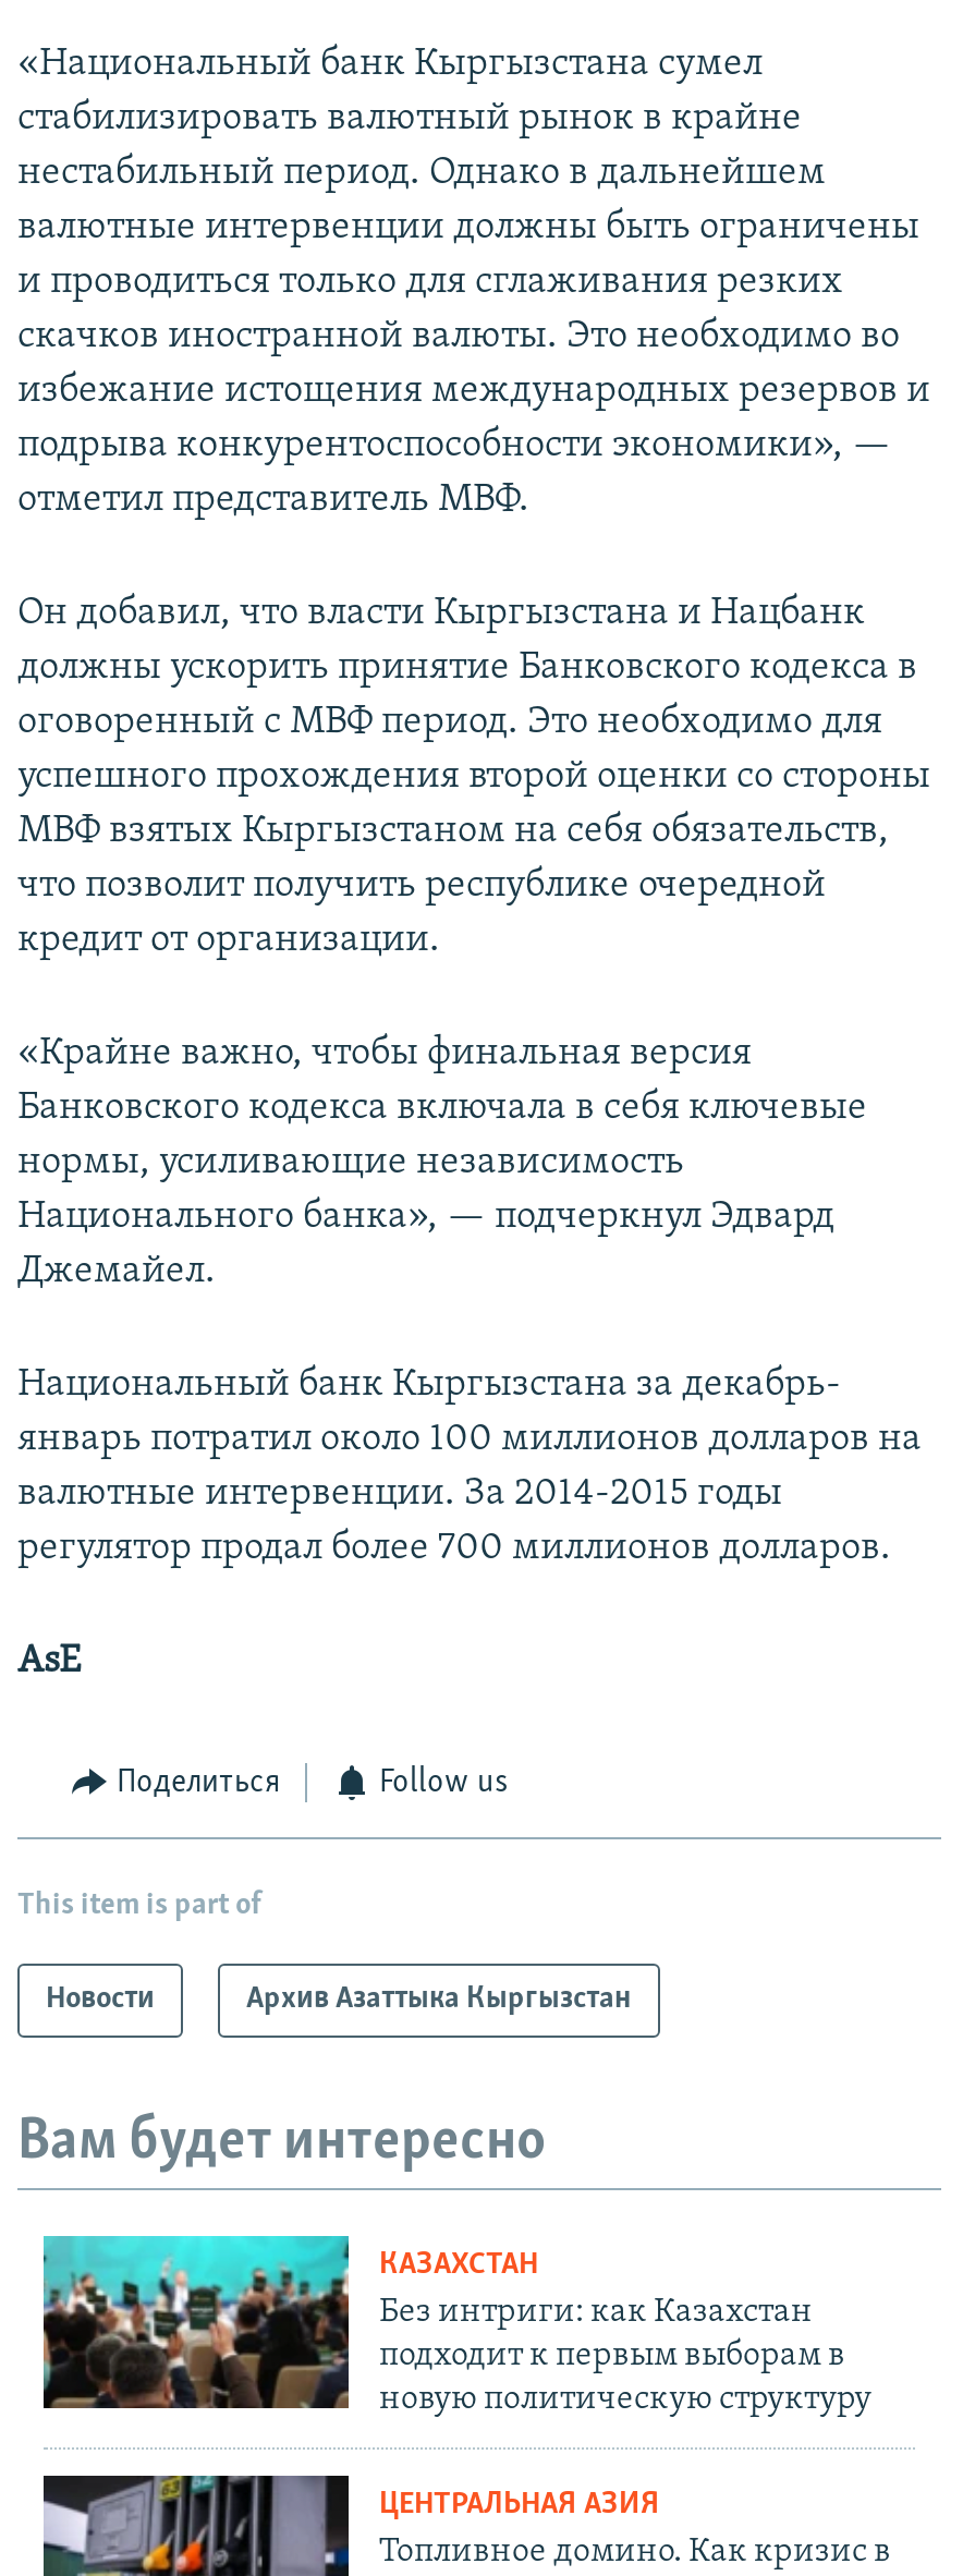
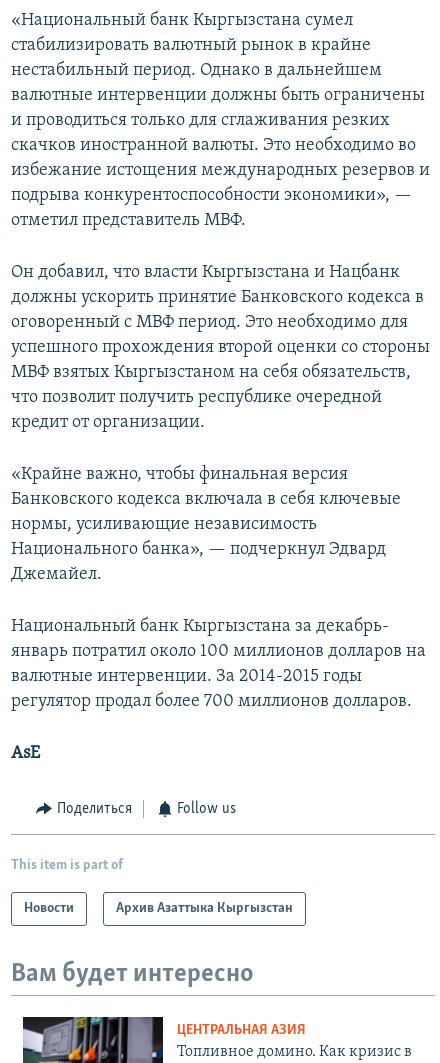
[41,2234,871,2418] [image] | КАЗАХСТАН | Без интриги: как Казахстан | подходит к первым выборам в | новую политическую структуру -> none

